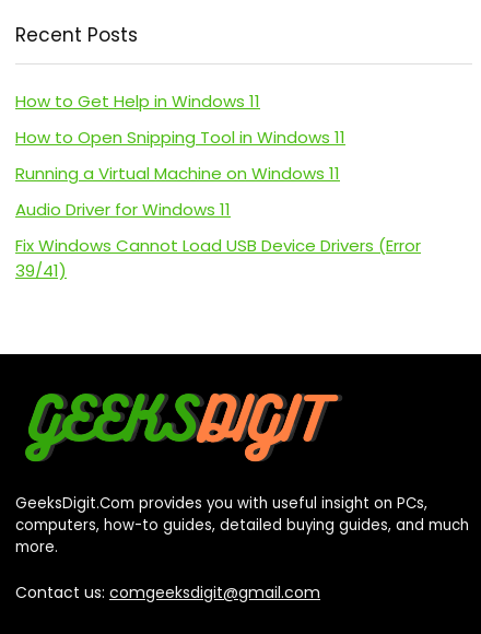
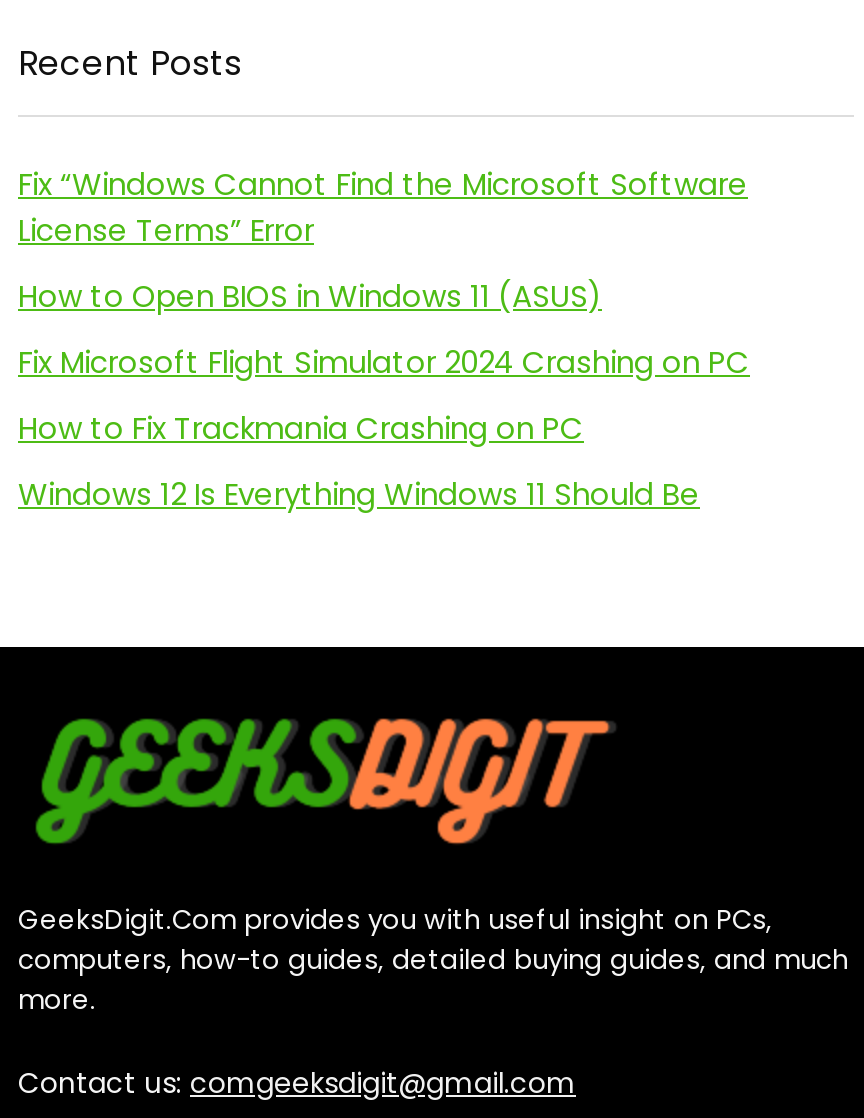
[15,90,260,113] How to Get Help in Windows 11 -> [18,162,748,250] Fix “Windows Cannot Find the Microsoft Software | License Terms” Error
[15,126,345,149] How to Open Snipping Tool in Windows 11 -> [18,274,602,316] How to Open BIOS in Windows 11 (ASUS)
[15,162,340,185] Running a Virtual Machine on Windows 11 -> [18,340,750,382] Fix Microsoft Flight Simulator 2024 Crashing on PC
[15,198,231,221] Audio Driver for Windows 11 -> [18,406,584,448] How to Fix Trackmania Crashing on PC
[15,234,421,282] Fix Windows Cannot Load USB Device Drivers (Error | 39/41) -> [18,472,700,514] Windows 12 Is Everything Windows 11 Should Be

